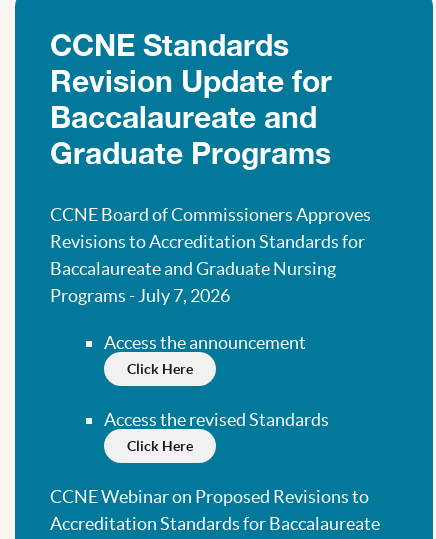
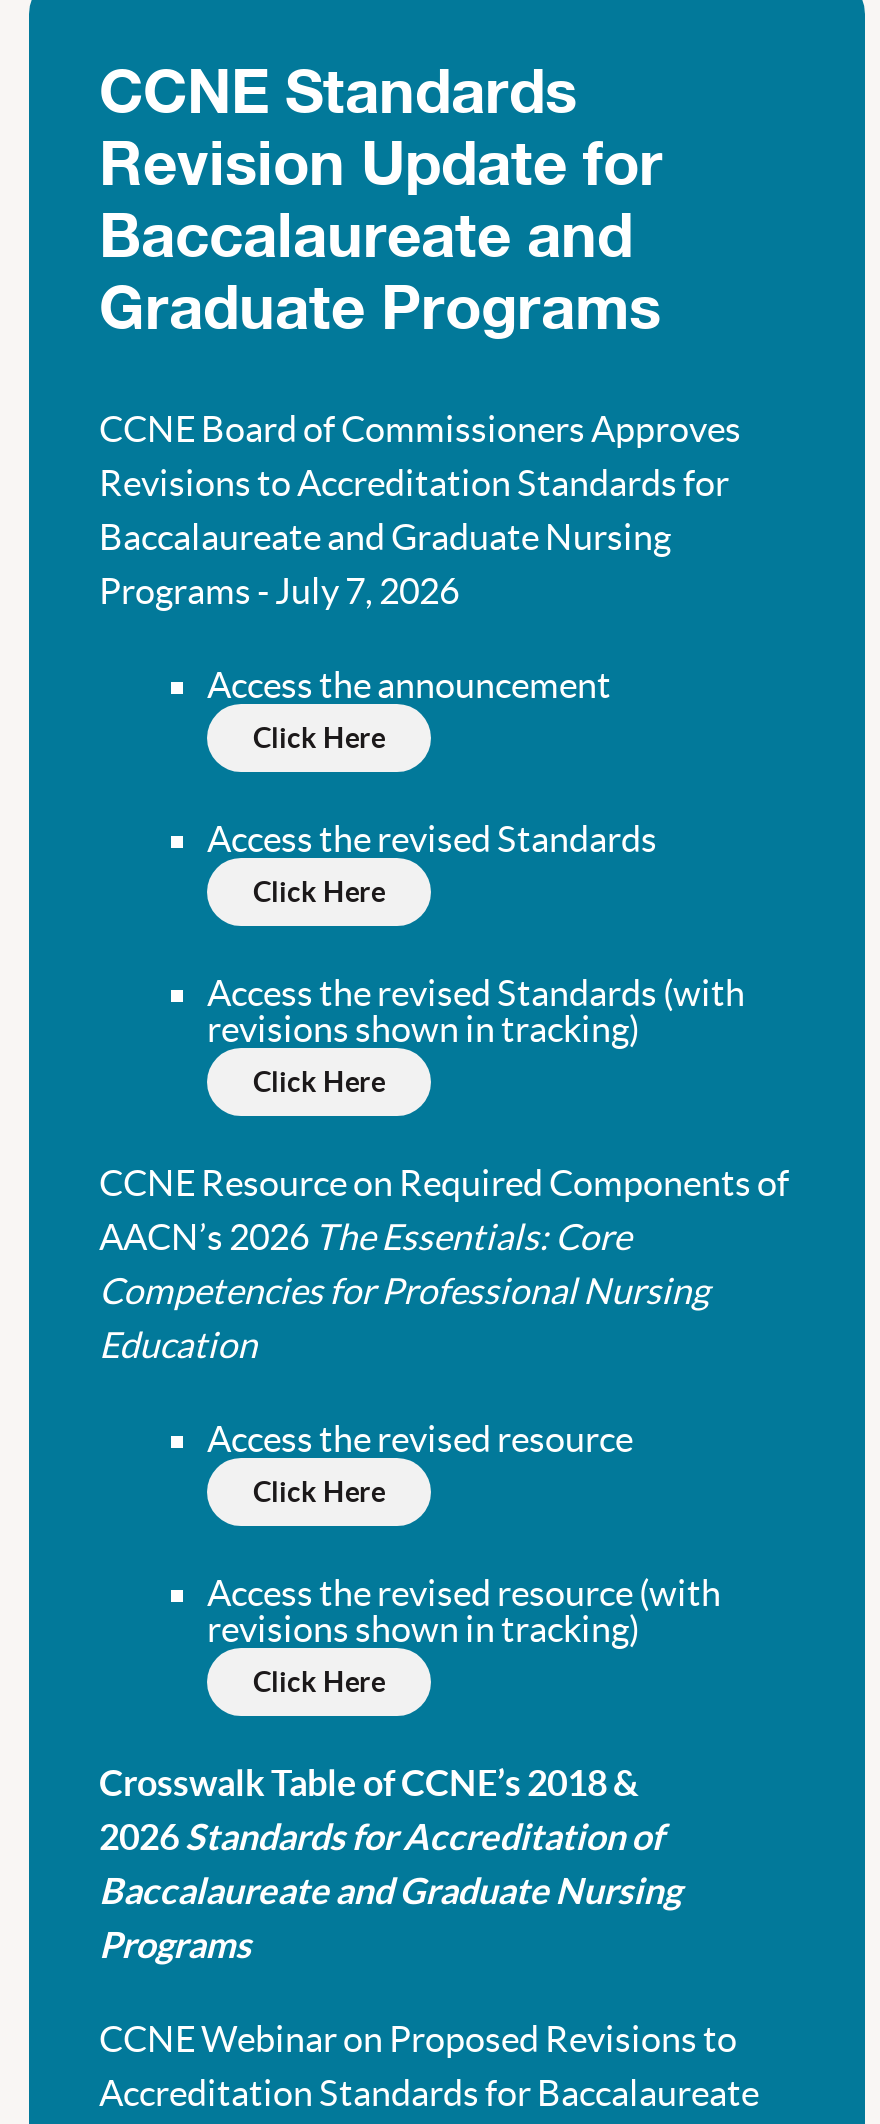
none -> [99,972,789,1966] Access the revised Standards (with | revisions shown in tracking) | Click Here | CCNE Resource on Required Components of | AACN’s 2026 The Essentials: Core | Competencies for Professional Nursing | Education | Access the revised resource | Click Here | Access the revised resource (with | revisions shown in tracking) | Click Here | Crosswalk Table of CCNE’s 2018 & | 2026 Standards for Accreditation of | Baccalaureate and Graduate Nursing | Programs

